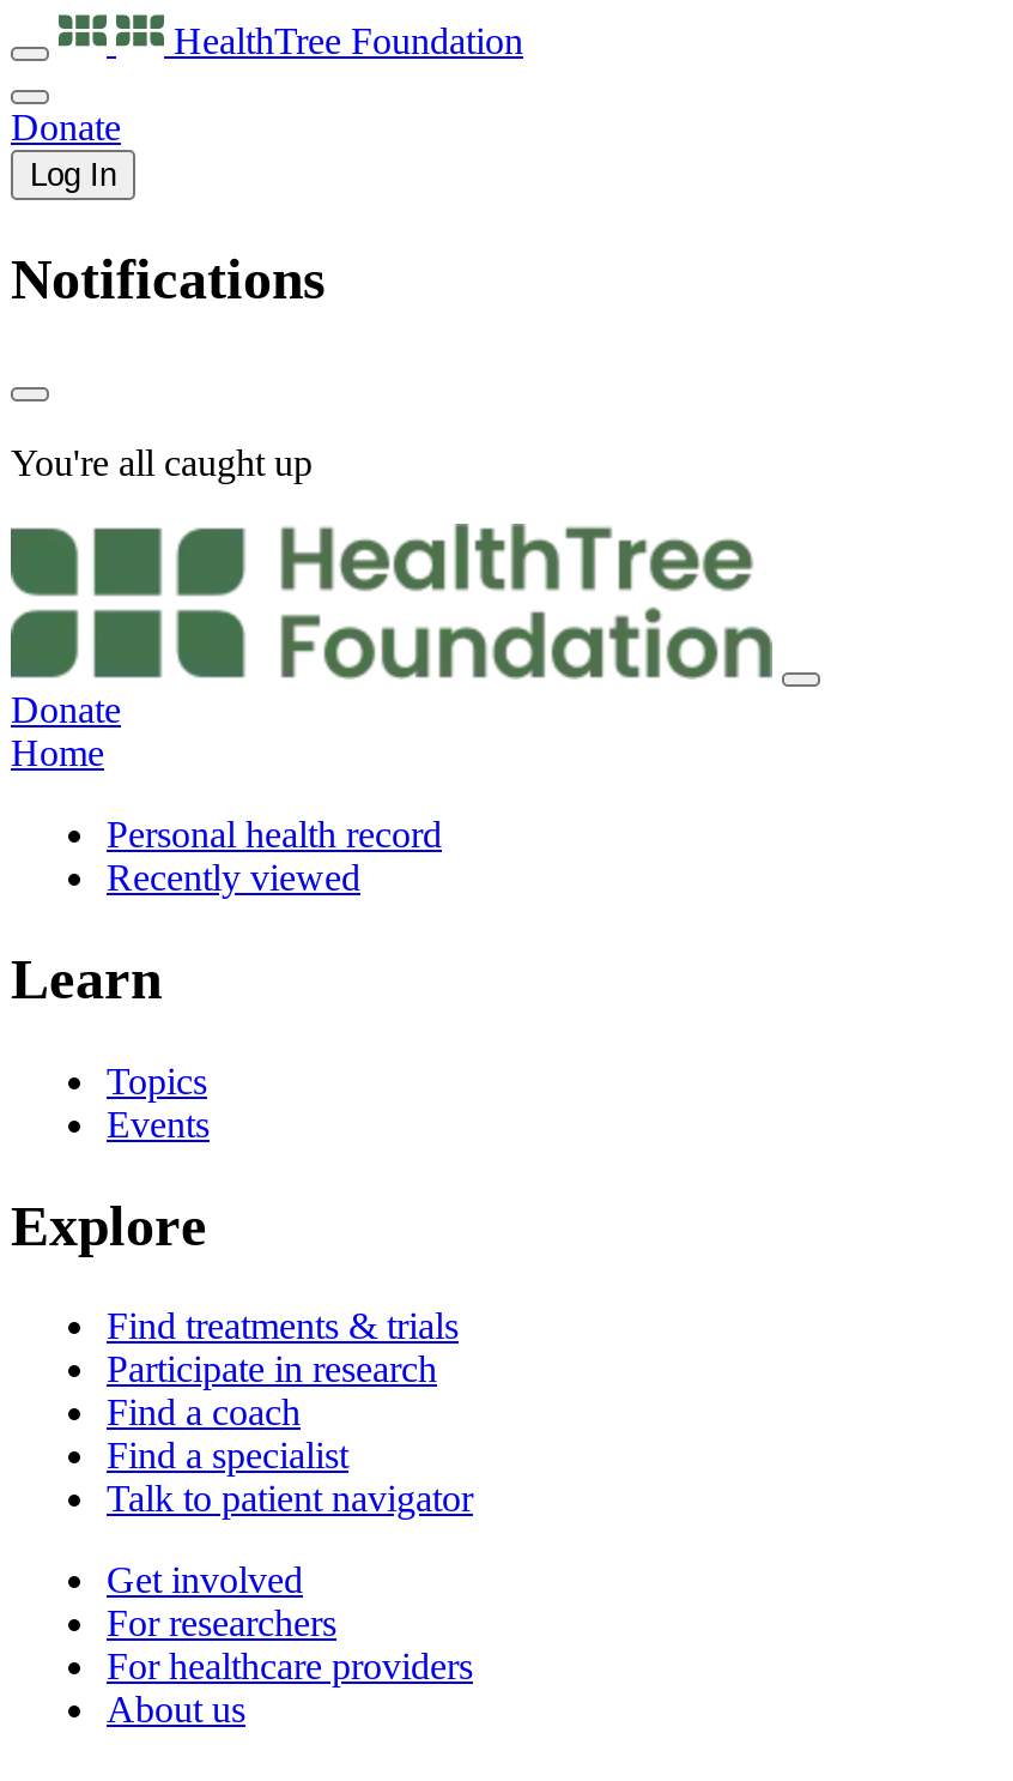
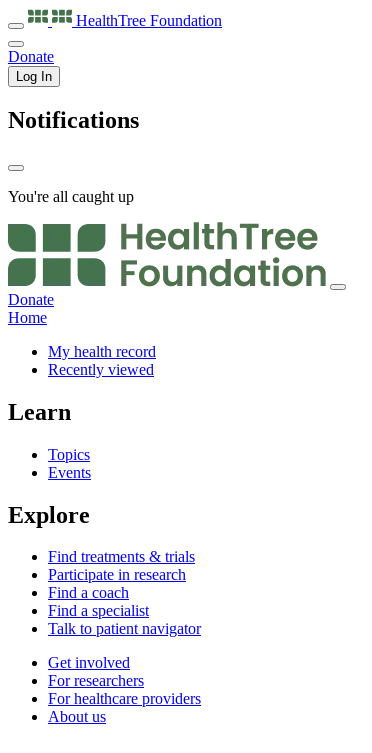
[107,813,442,854] Personal health record -> [48,343,156,360] My health record

